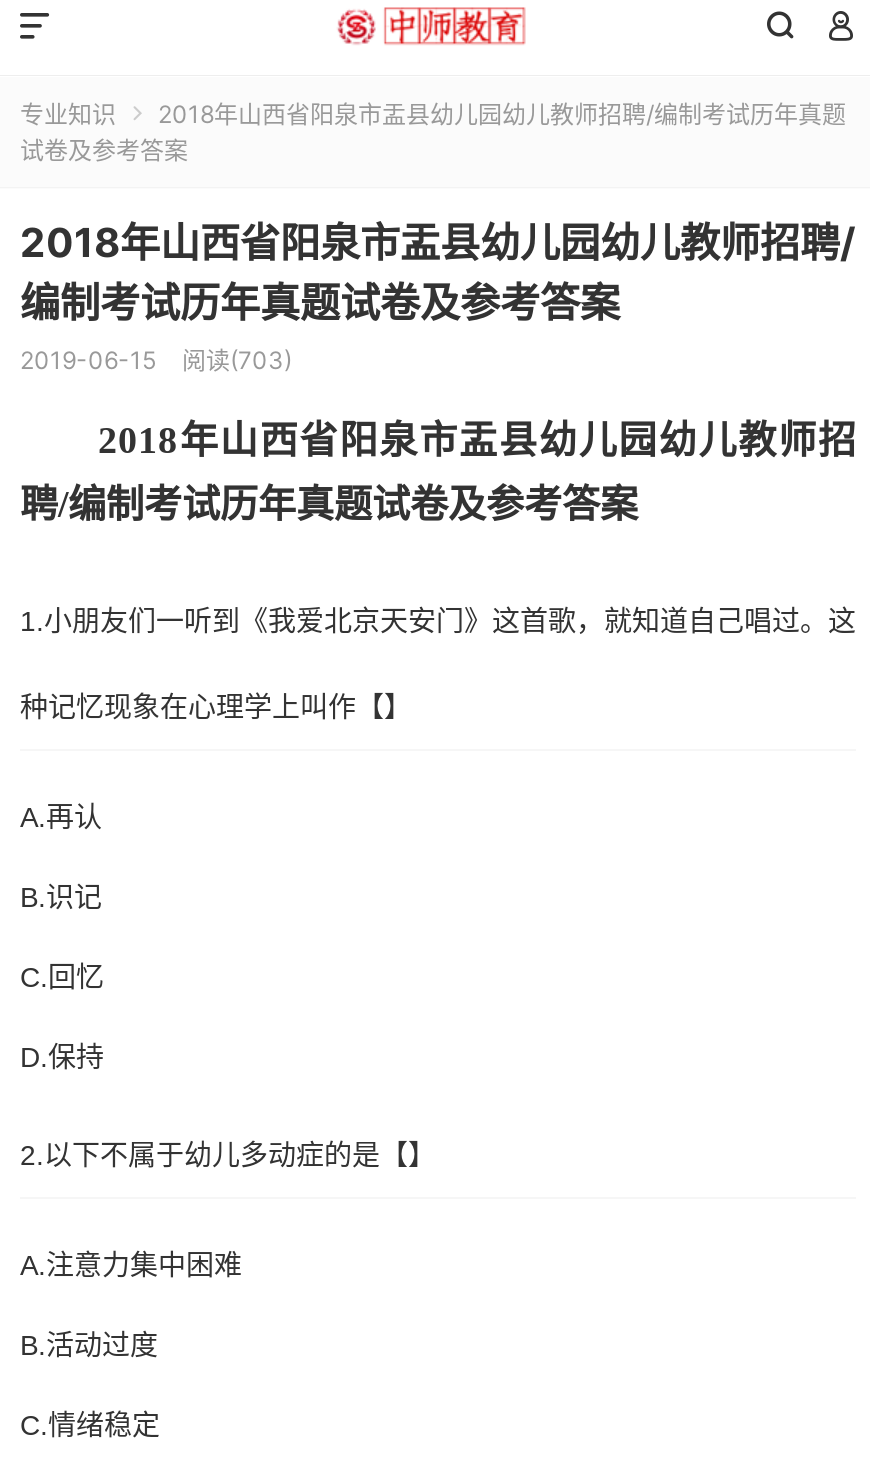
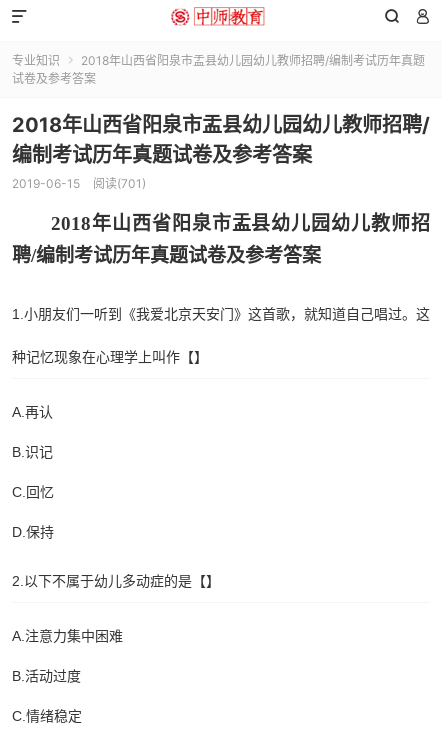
[20,345,292,375] 2019-06-15 阅读(703) -> [12,176,146,191] 2019-06-15 阅读(701)

